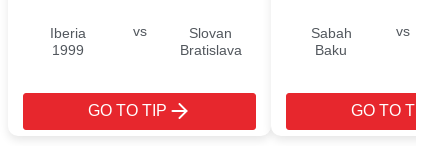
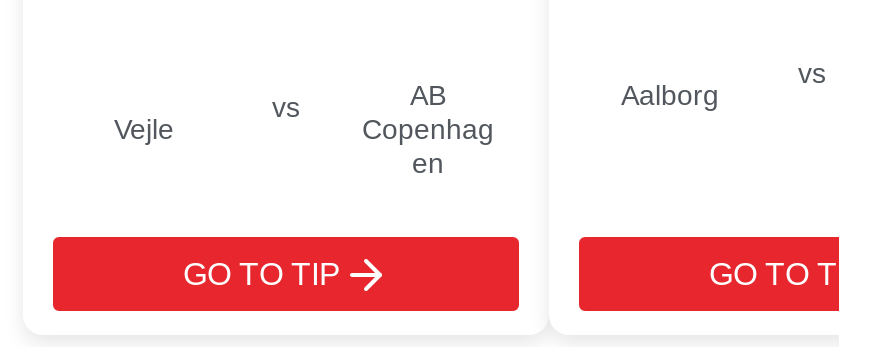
[50,25,86,58] Iberia | 1999 -> [114,112,174,144] Vejle
[179,25,241,58] Slovan | Bratislava -> [362,78,494,178] AB | Copenhag | en
[311,25,352,58] Sabah | Baku -> [621,78,719,110] Aalborg

